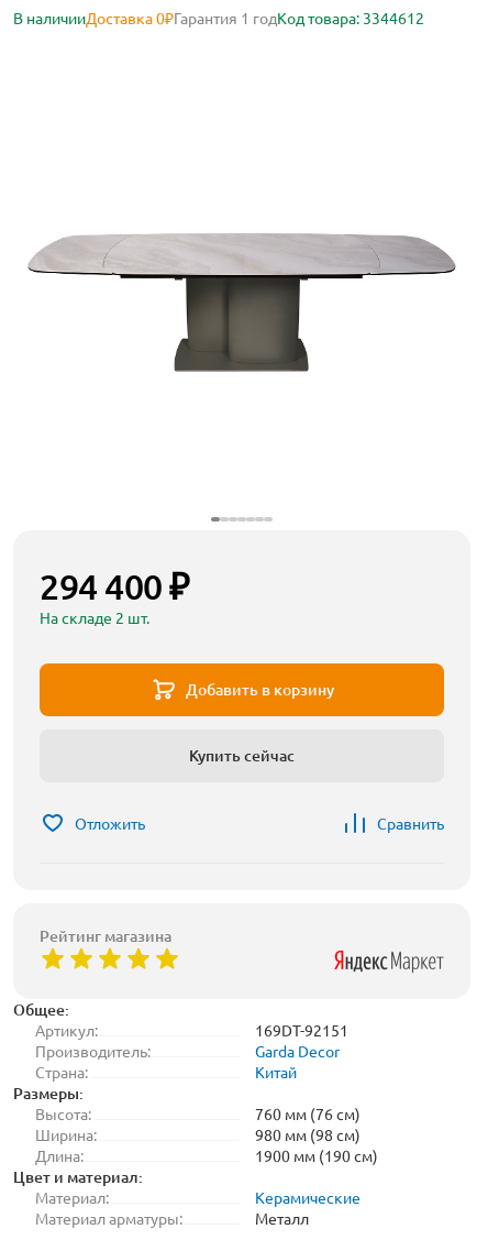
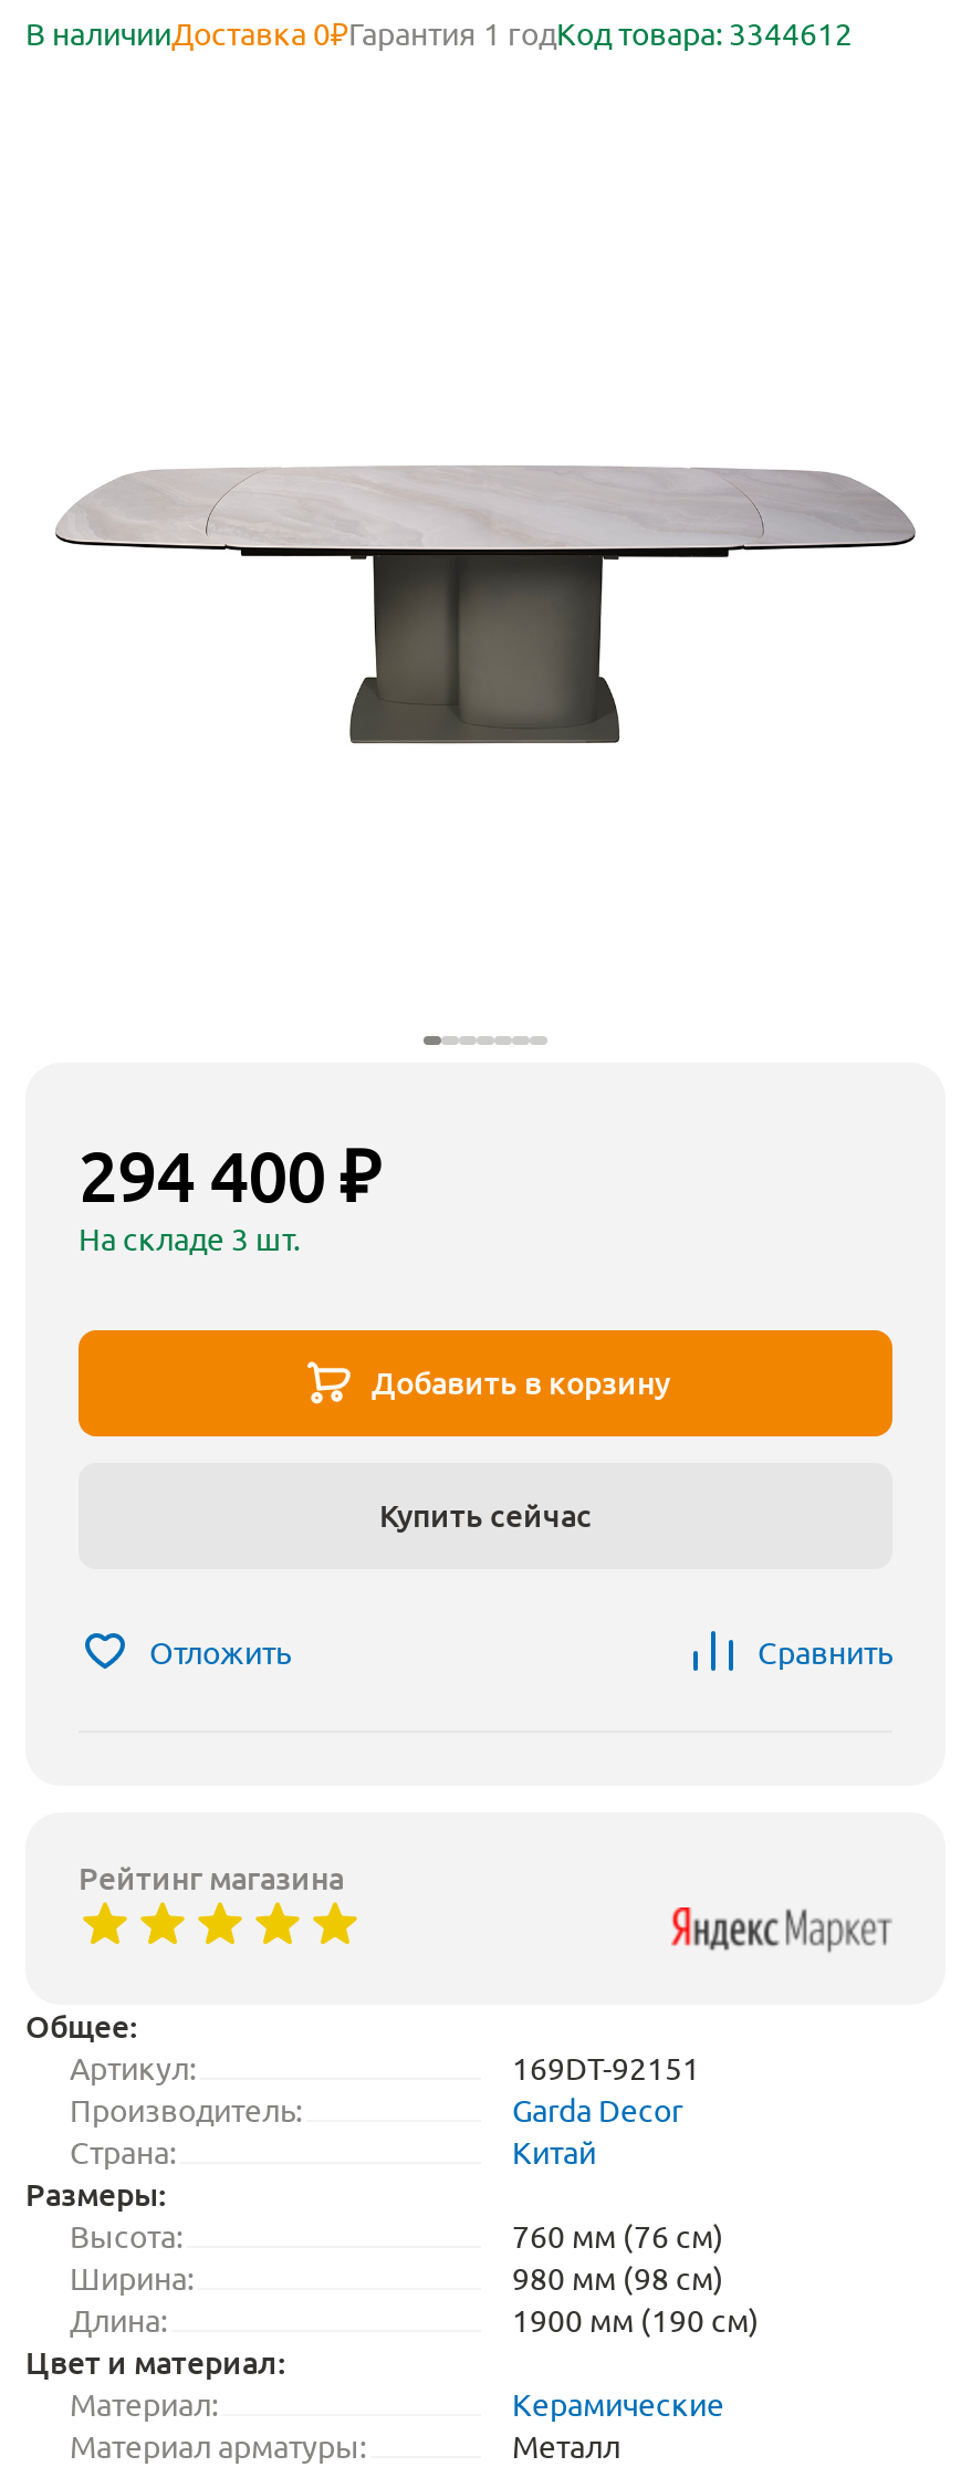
[40,607,149,627] На складе 2 шт. -> [79,1217,300,1257] На складе 3 шт.

